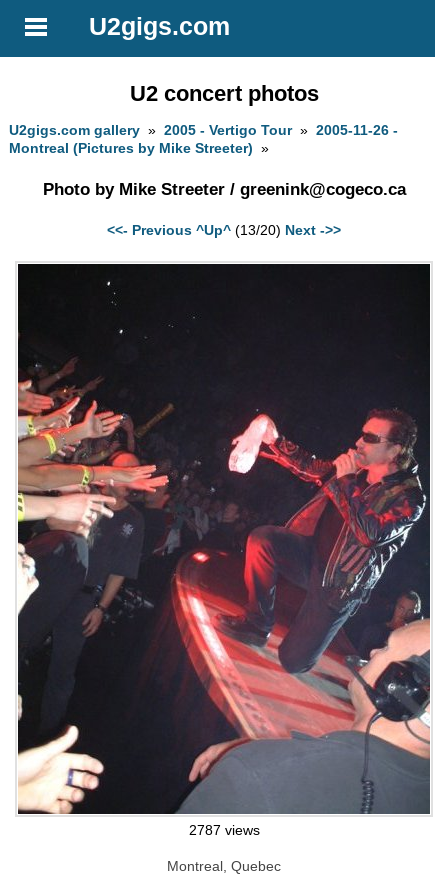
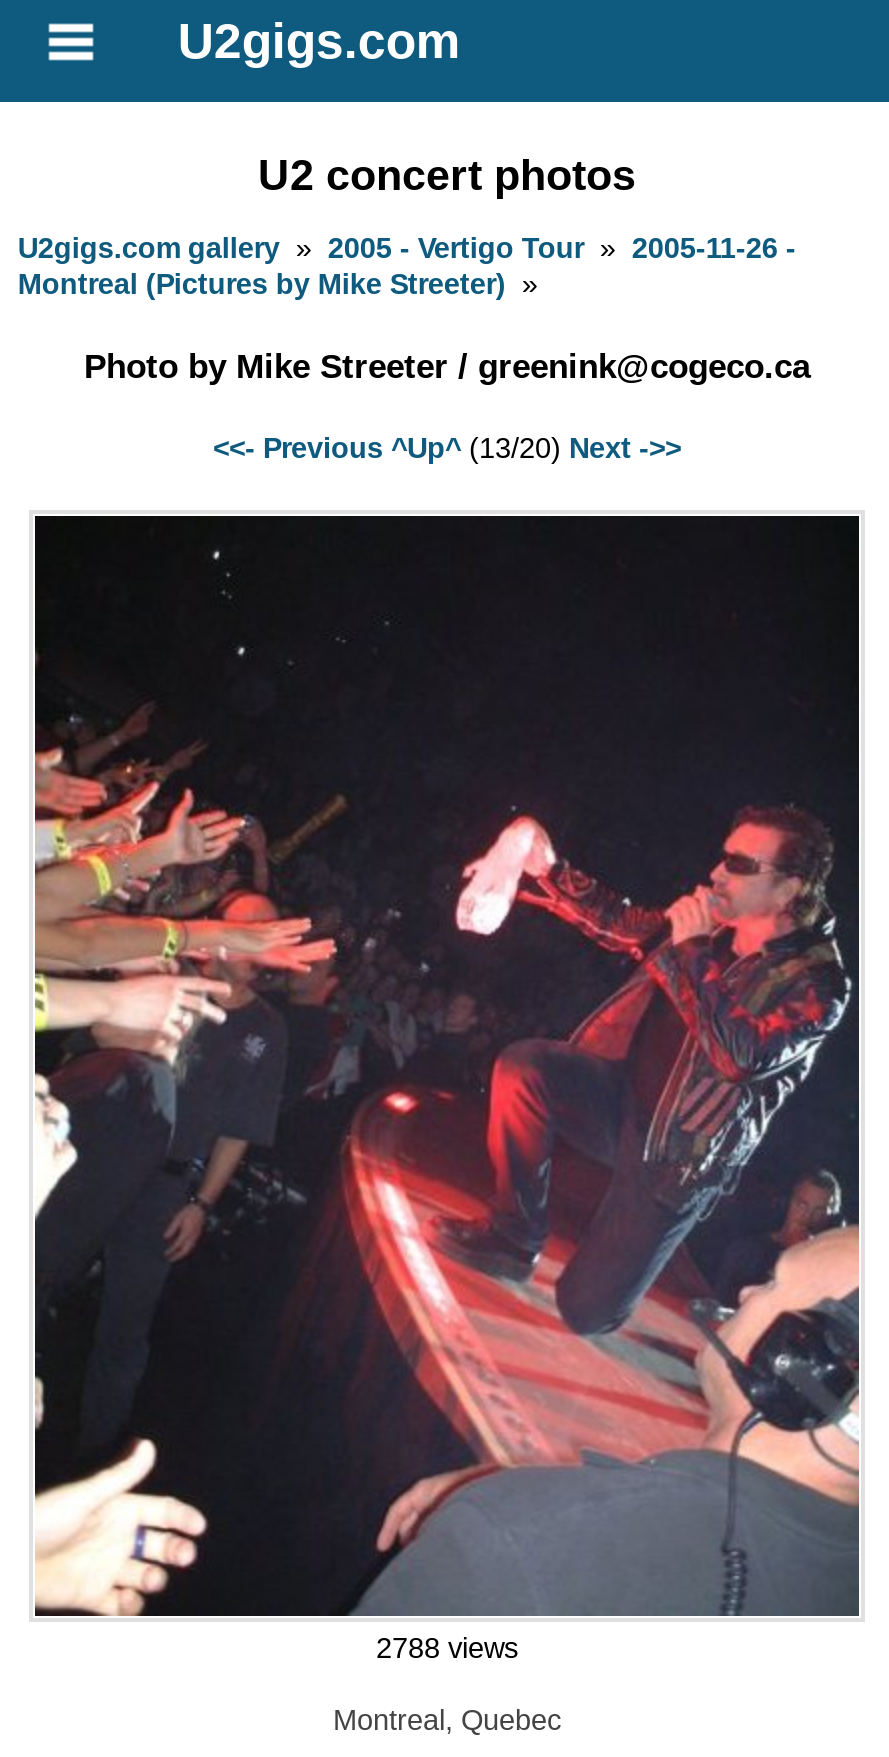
[188,822,259,838] 2787 views -> [376,1632,518,1664] 2788 views

